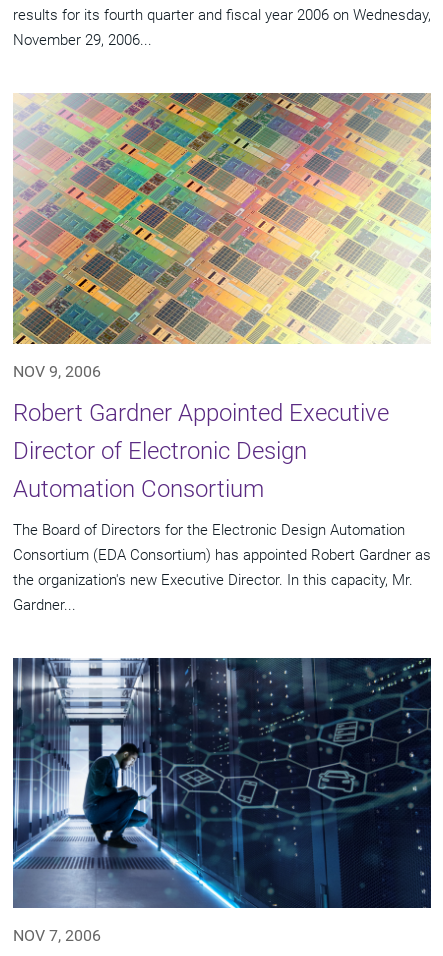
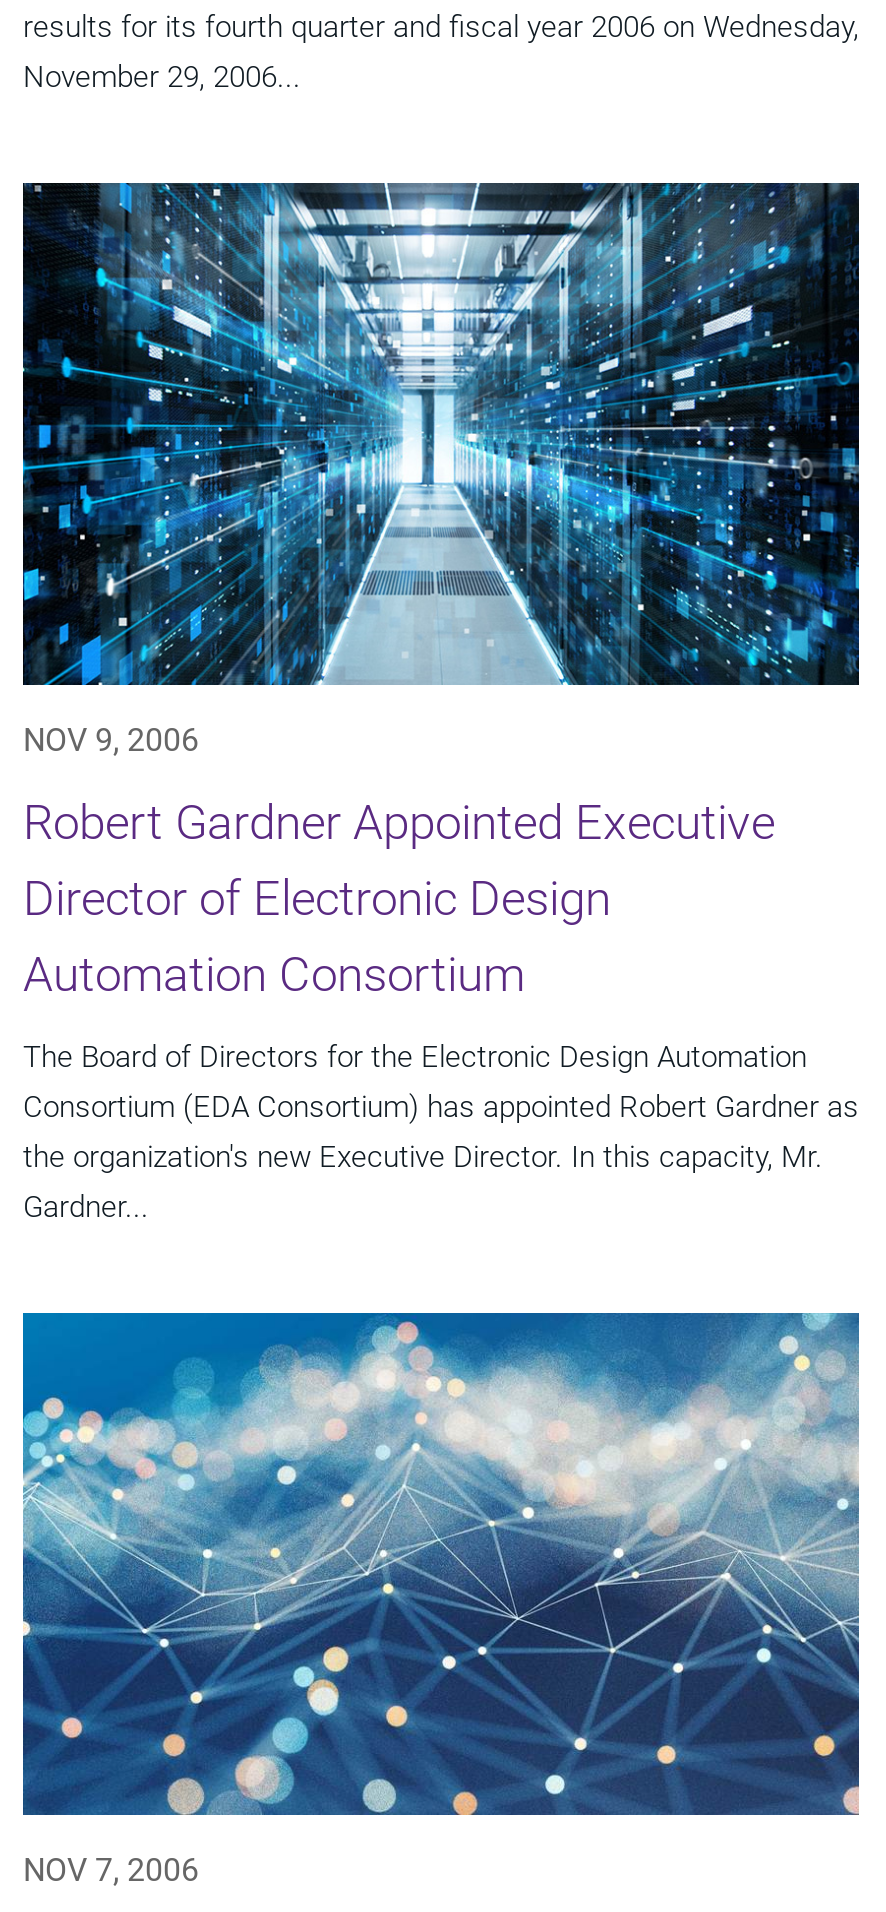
[12,92,431,345] [image] -> [21,180,861,688] [image]
[12,657,432,909] [image] -> [21,1310,861,1816] [image]

